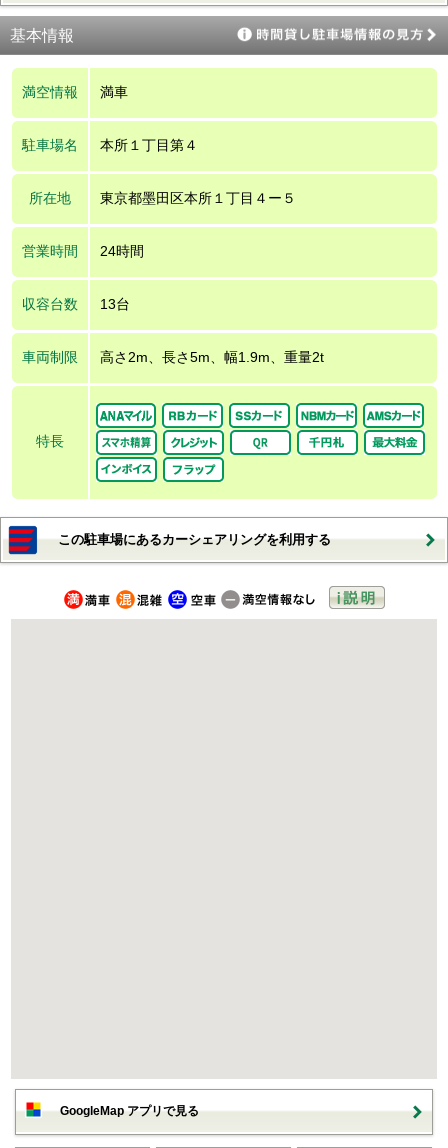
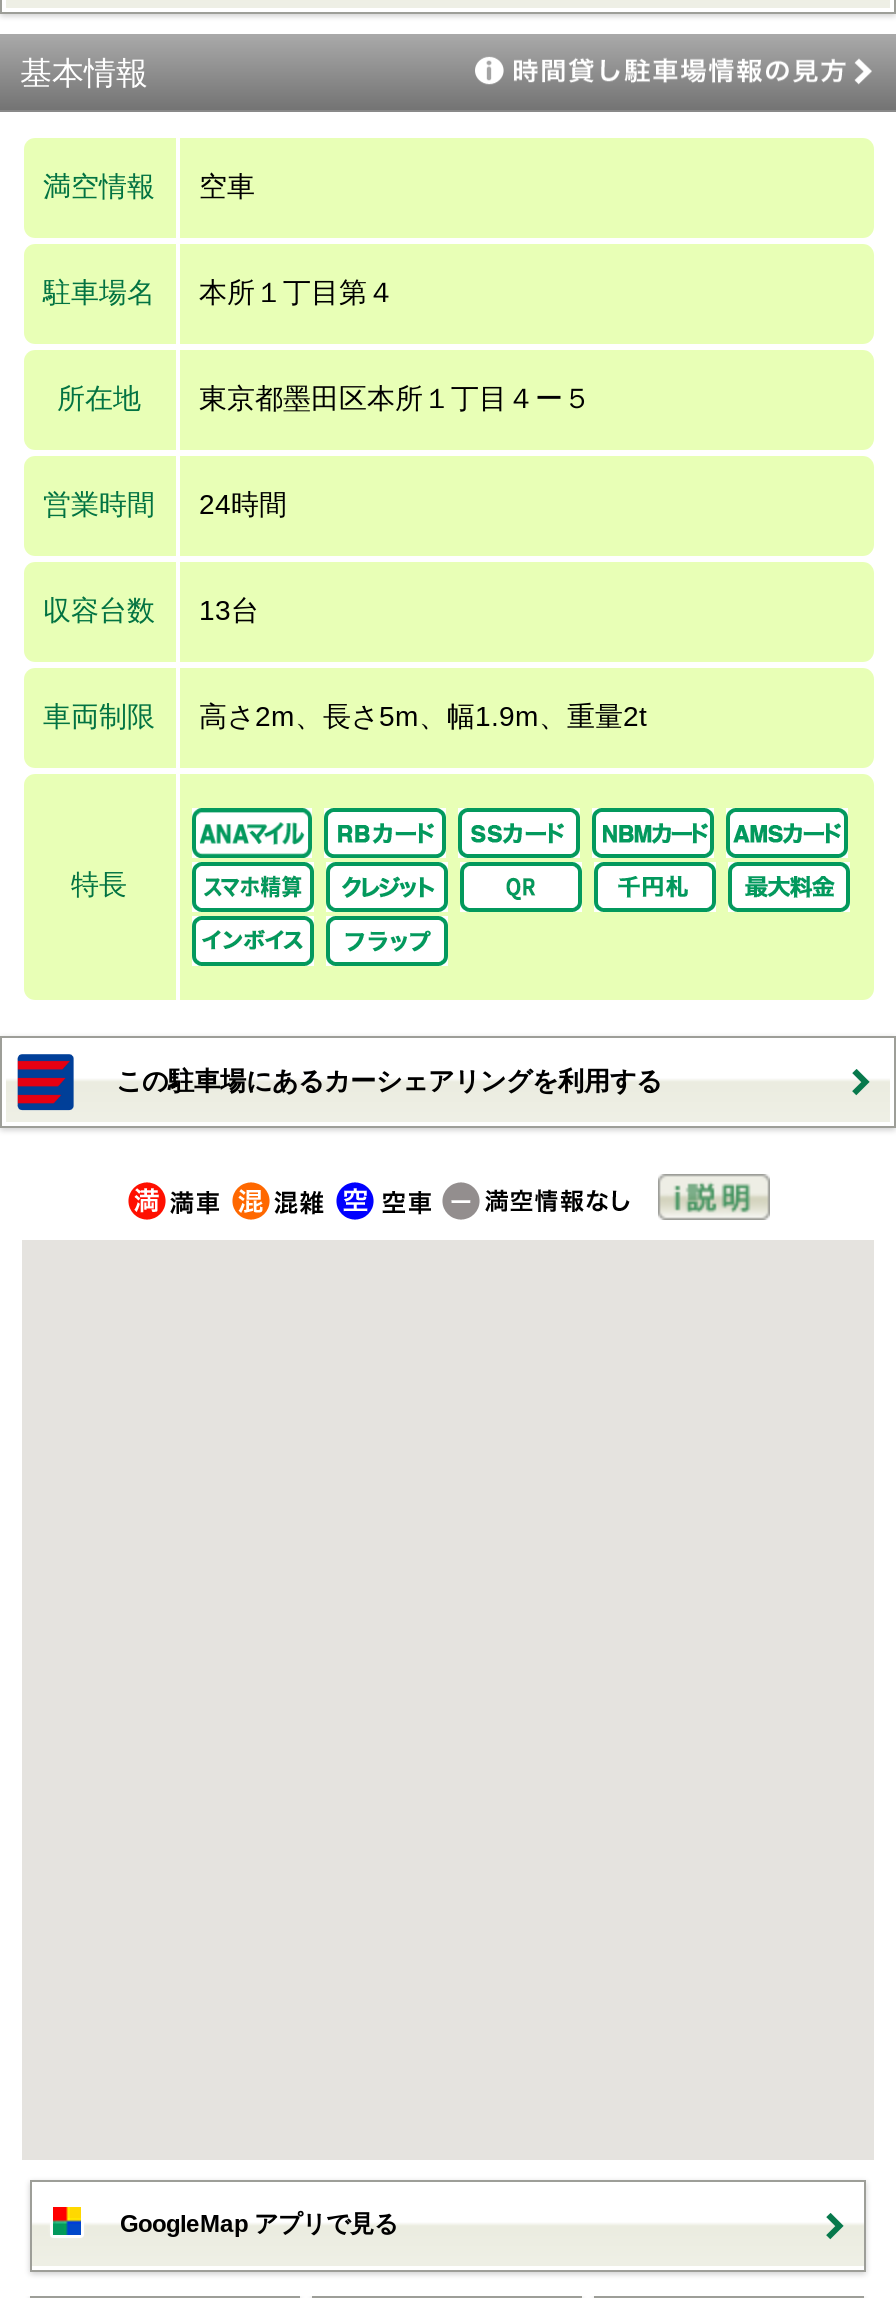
[99,84,127,100] 満車 -> [199,169,255,201] 空車

